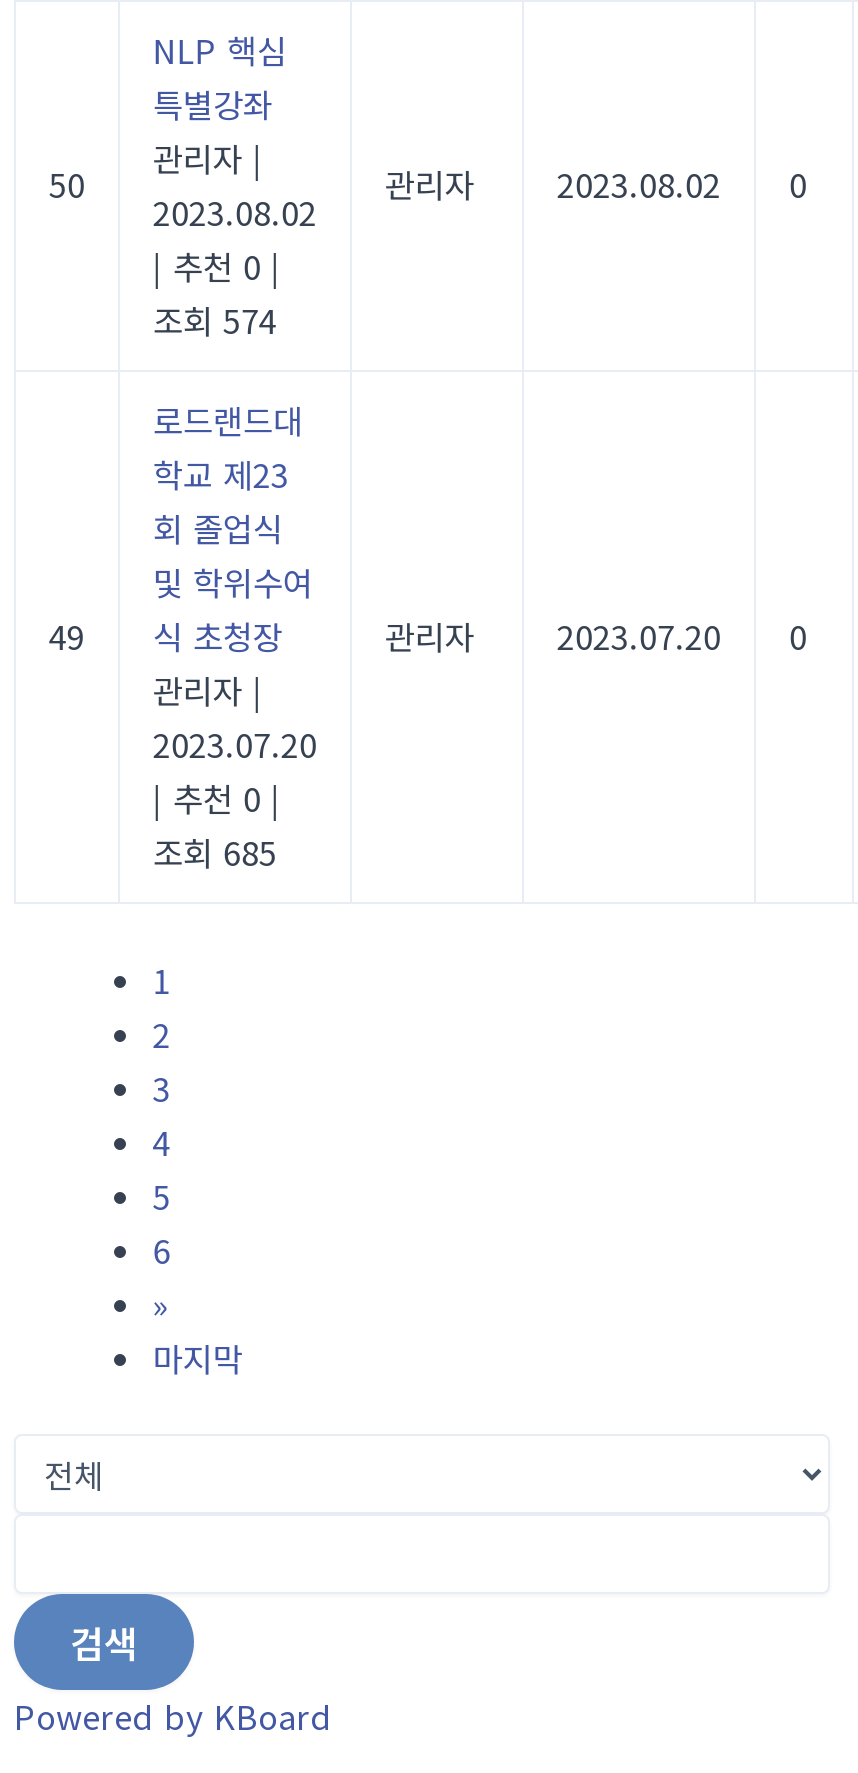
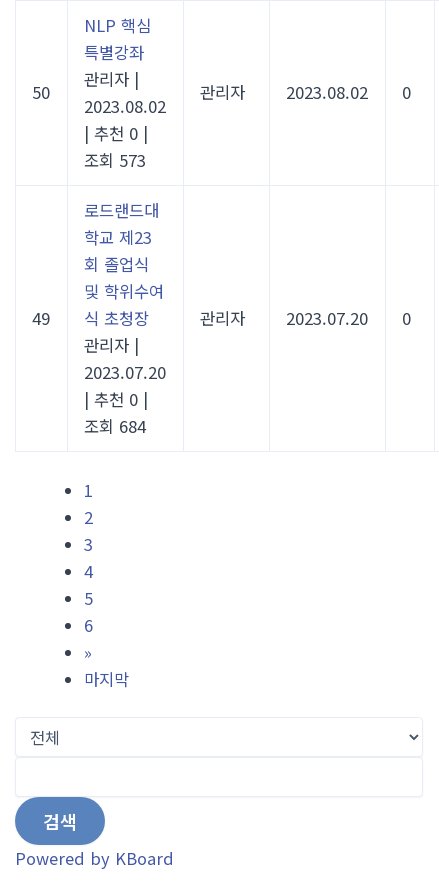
[153,296,277,344] 조회 574 -> [84,148,146,172] 조회 573
[153,828,277,876] 조회 685 -> [84,414,146,438] 조회 684

